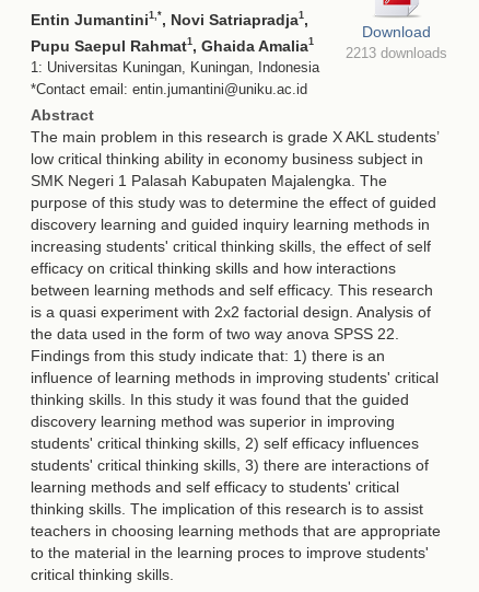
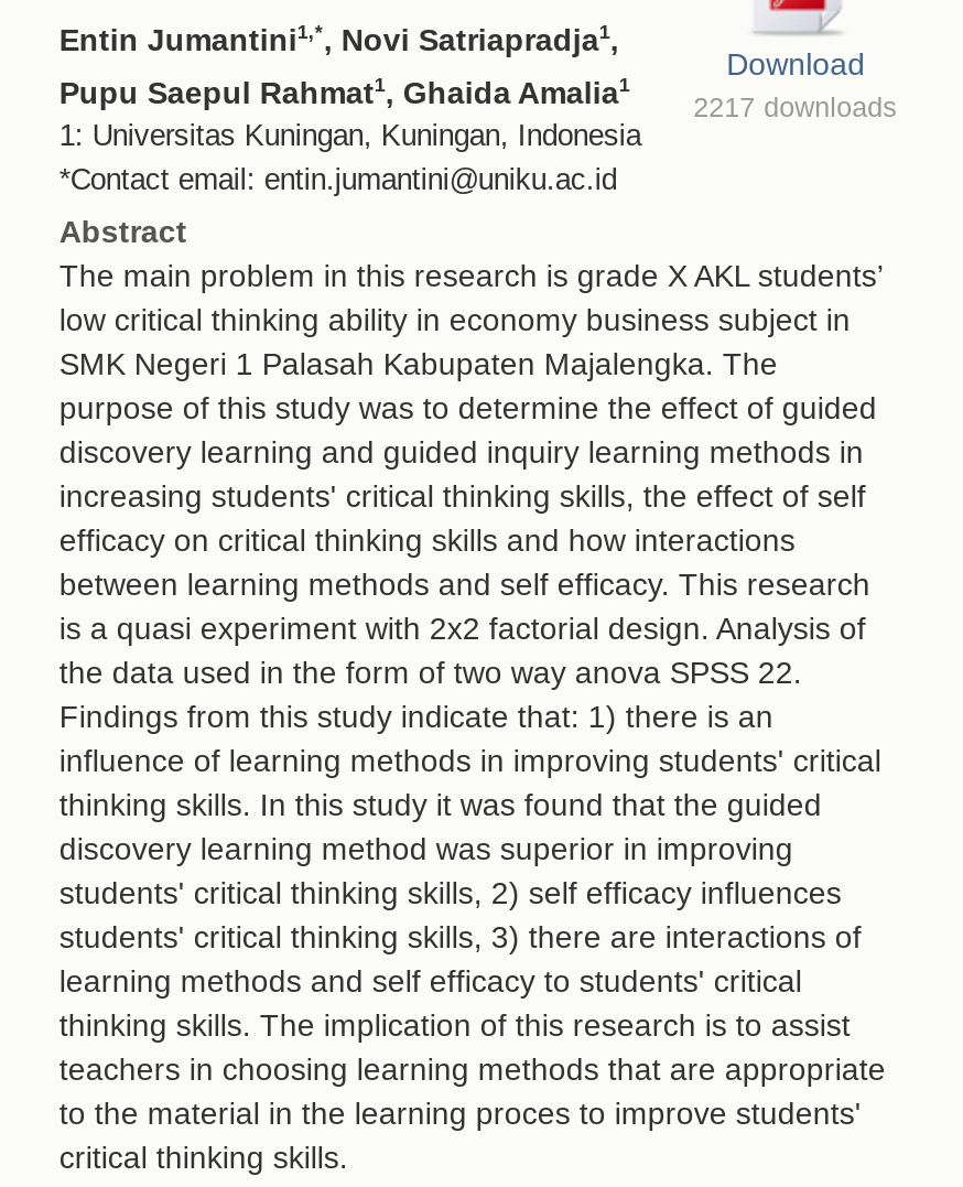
[345,46,447,61] 2213 downloads -> [693,92,898,123] 2217 downloads

